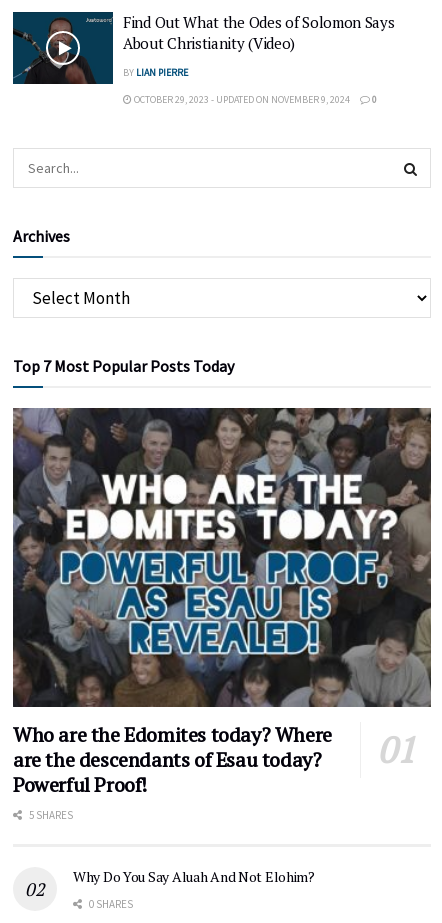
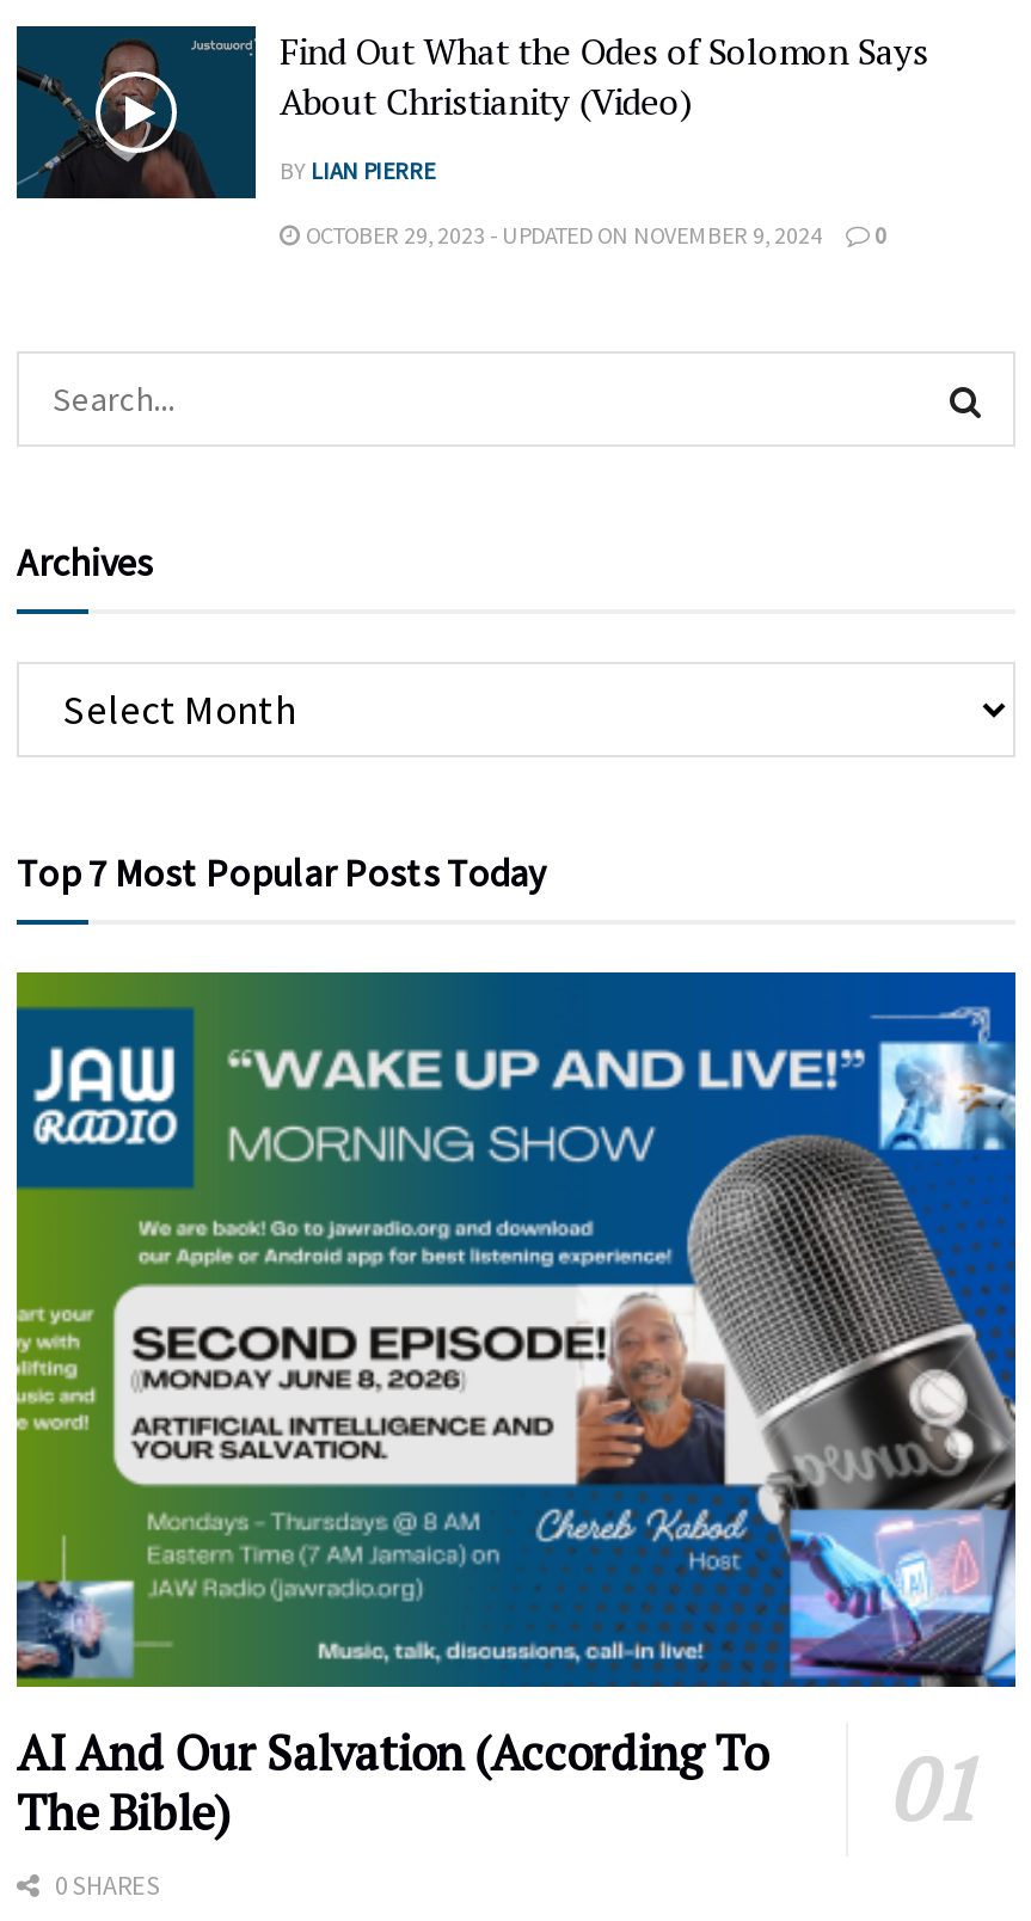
[12,407,432,886] [image] | Who are the Edomites today? Where | are the descendants of Esau today? | Powerful Proof! | 5 SHARES | Why Do You Say Aluah And Not Elohim? -> [14,970,1018,1844] [image] | AI And Our Salvation (According To | The Bible)

